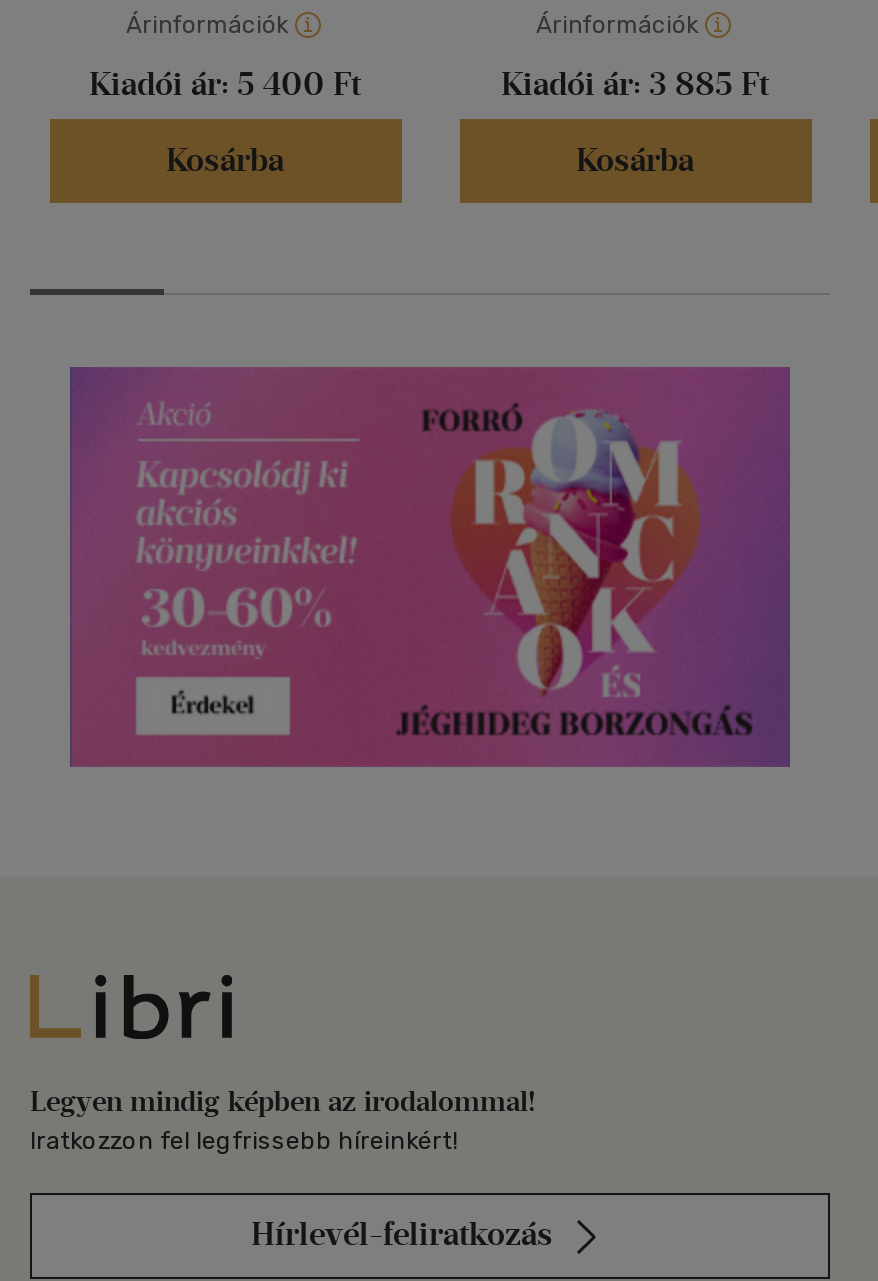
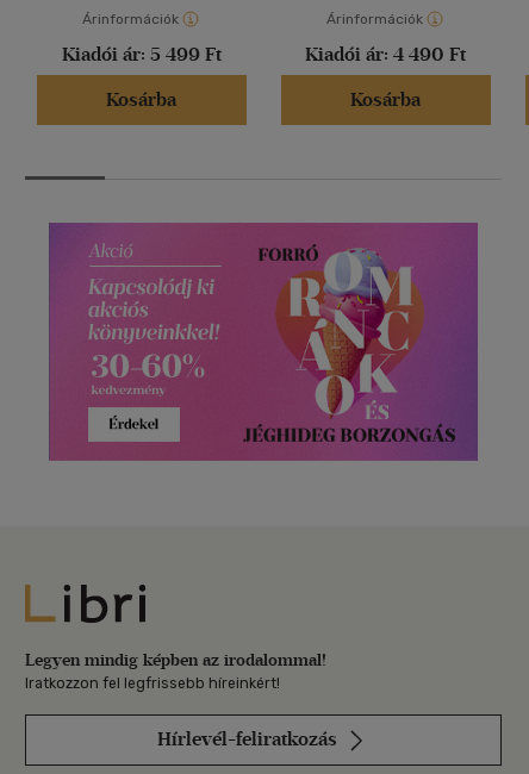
[89,66,361,104] Kiadói ár: 5 400 Ft -> [61,43,221,66] Kiadói ár: 5 499 Ft
[501,66,769,104] Kiadói ár: 3 885 Ft -> [305,43,466,66] Kiadói ár: 4 490 Ft

